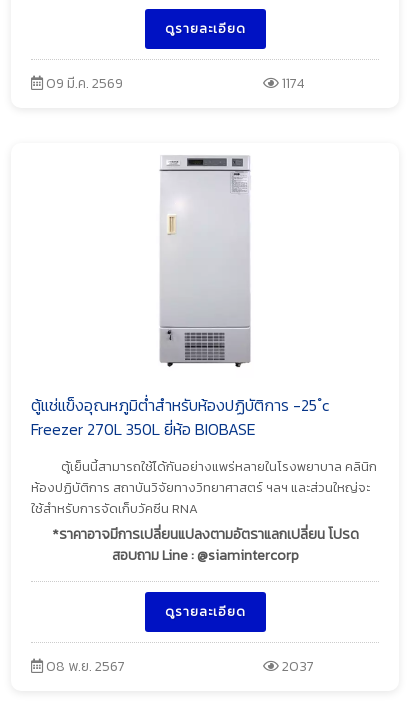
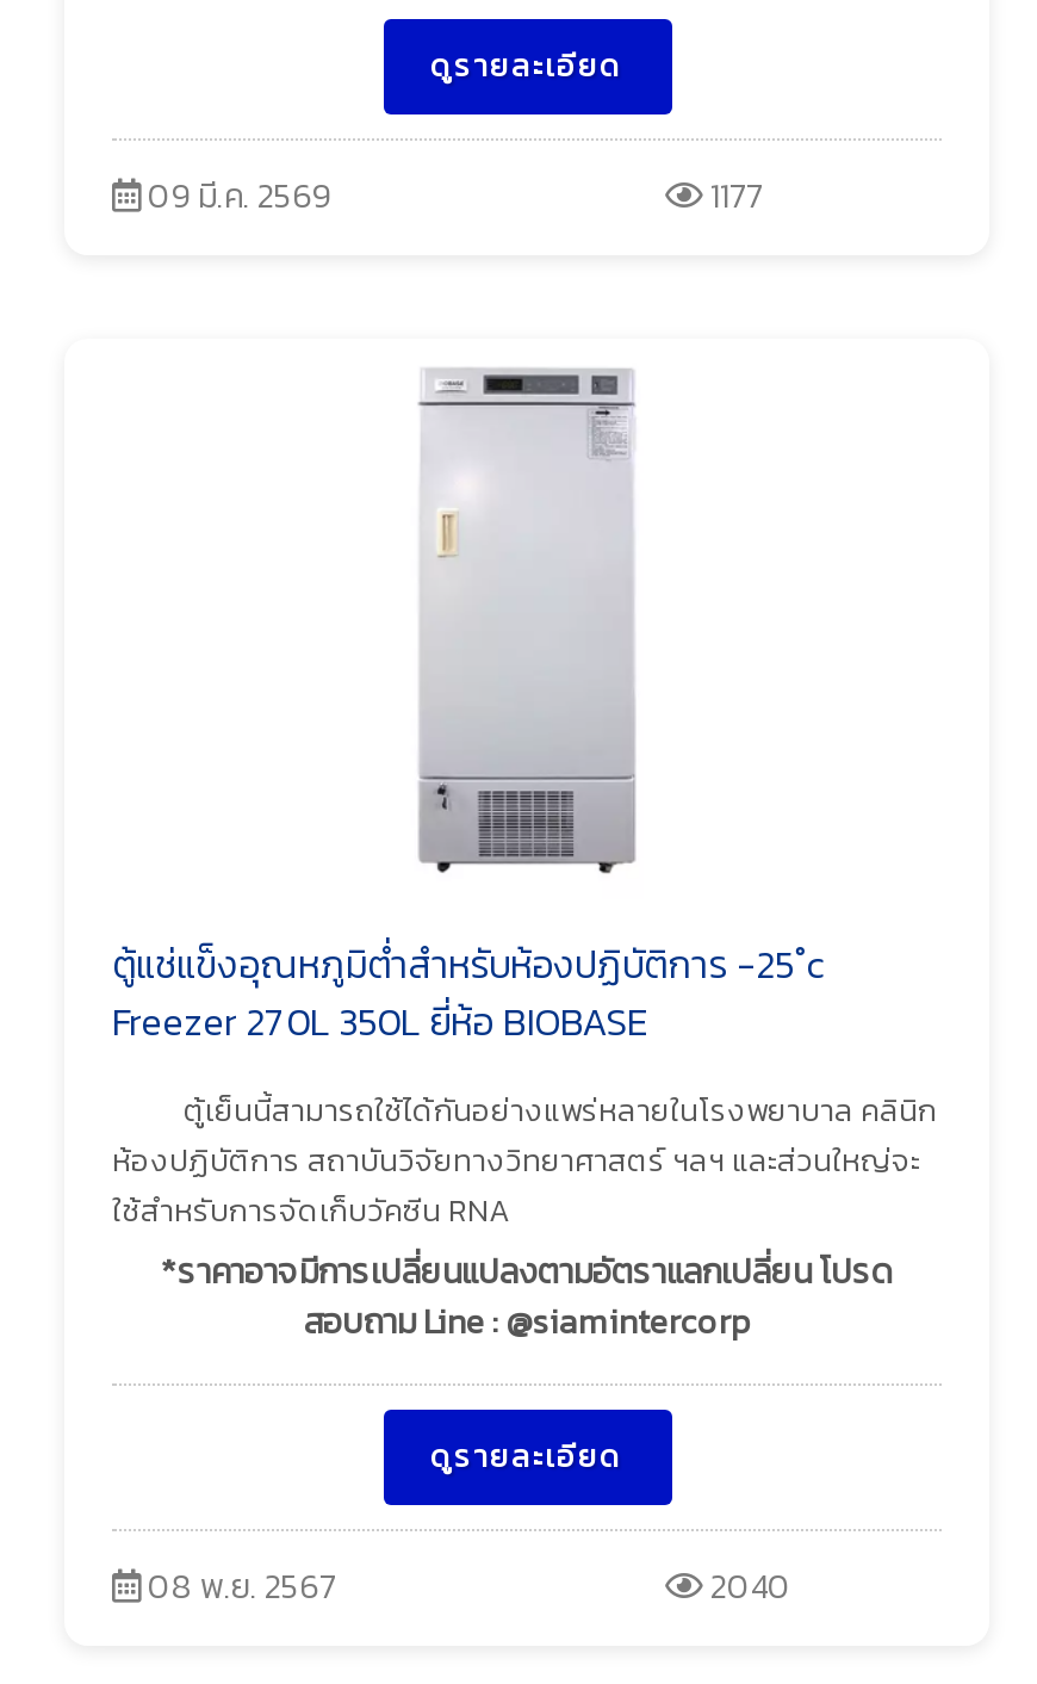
[279,73,304,94] 1174 -> [703,172,763,222] 1177
[279,656,314,677] 2037 -> [703,1563,791,1613] 2040

